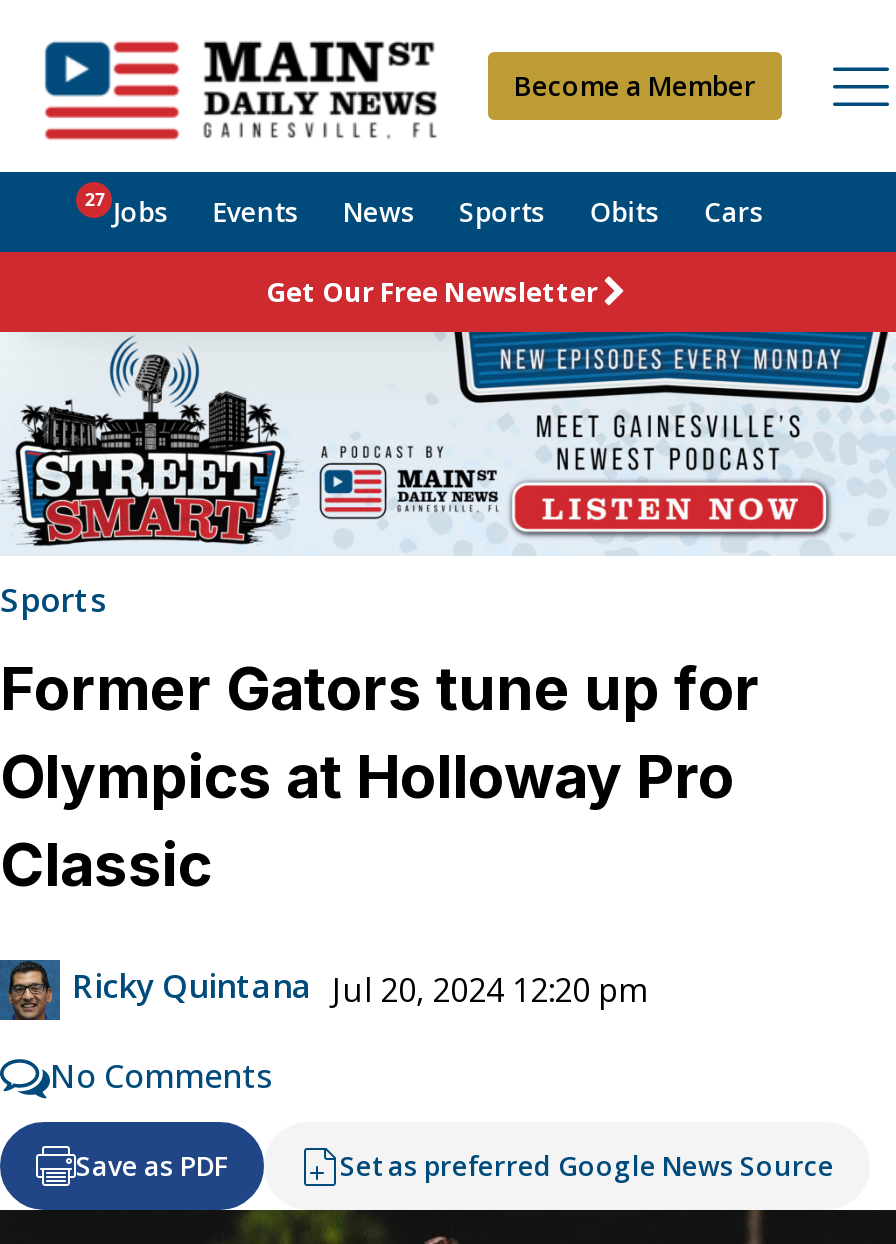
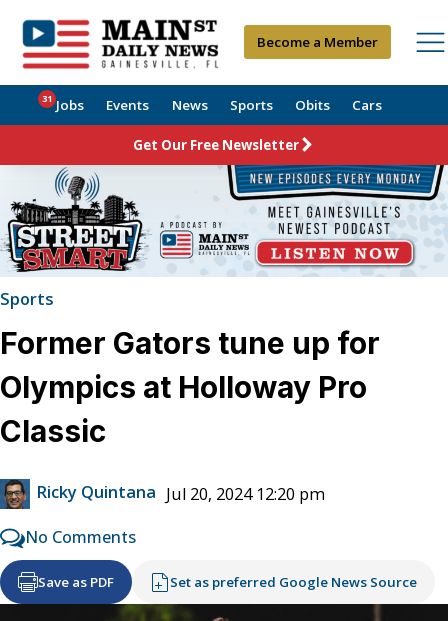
[85,186,764,230] 27 Jobs Events News Sports Obits Cars -> [42,92,382,114] 31 Jobs Events News Sports Obits Cars

